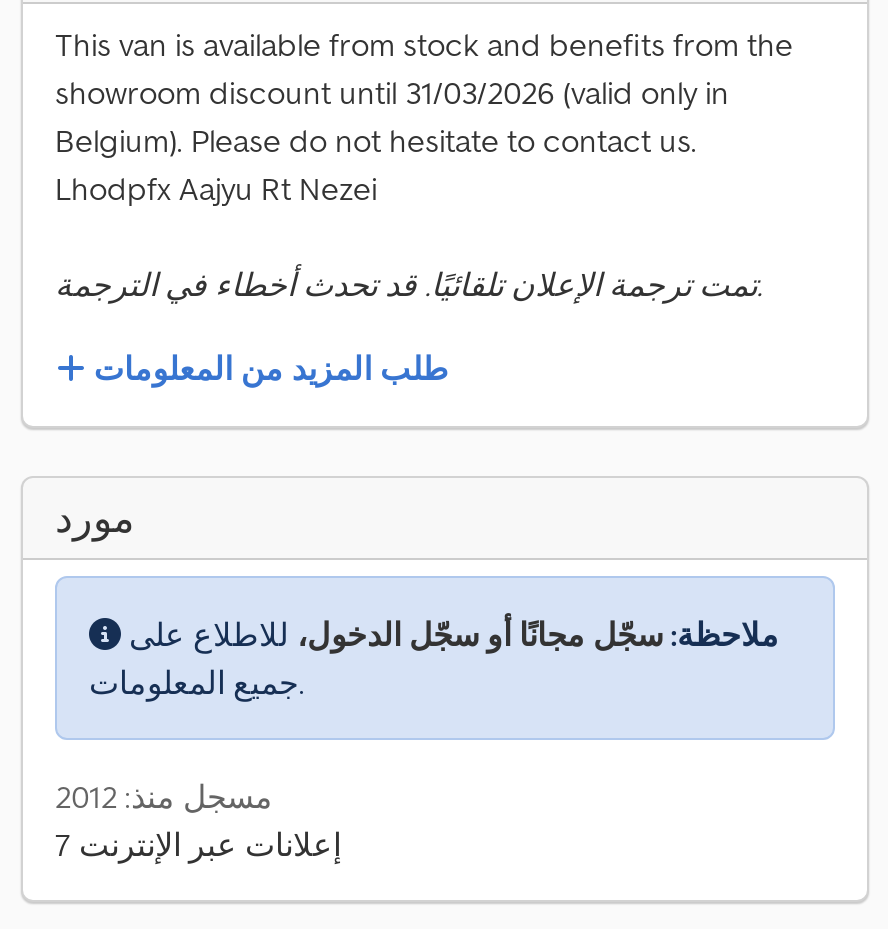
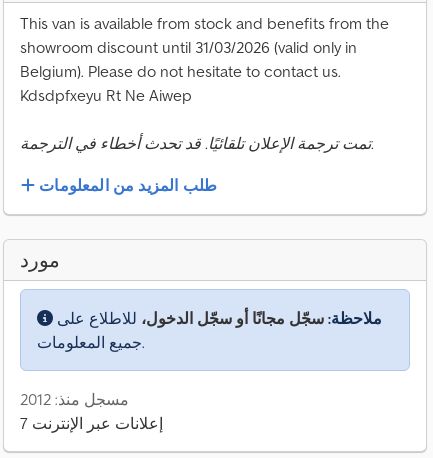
[55,168,377,208] Lhodpfx Aajyu Rt Nezei -> [20,85,192,105] Kdsdpfxeyu Rt Ne Aiwep

